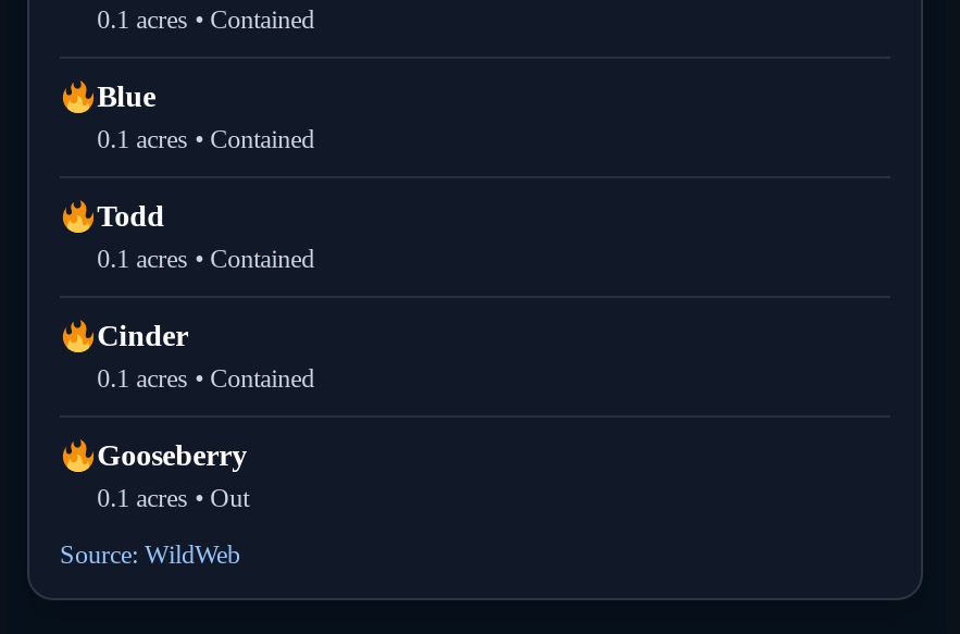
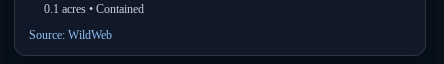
[97,80,314,513] Blue | 0.1 acres • Contained | Todd | 0.1 acres • Contained | Cinder | 0.1 acres • Contained | Gooseberry | 0.1 acres • Out -> none

